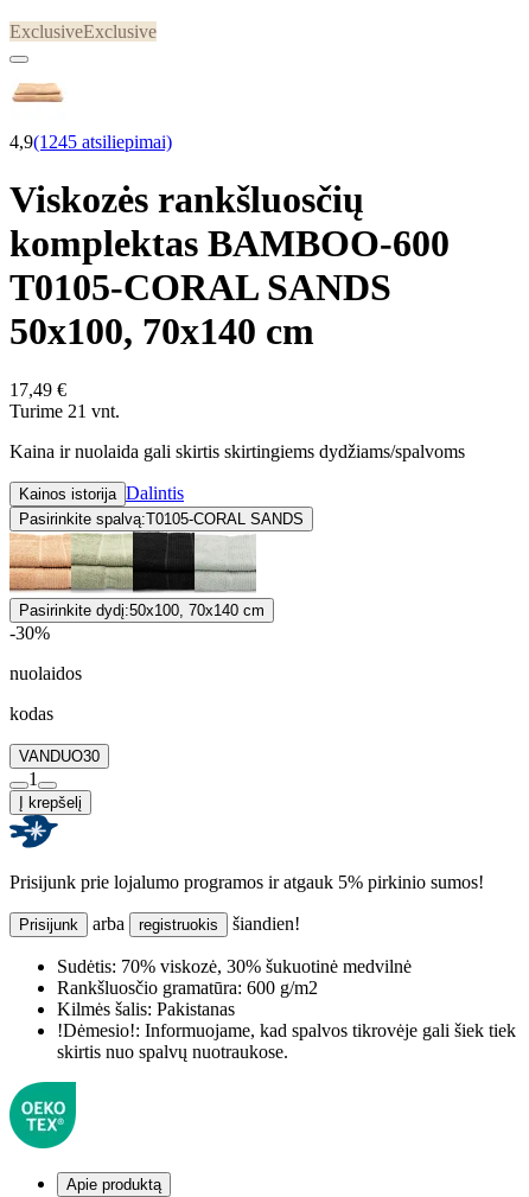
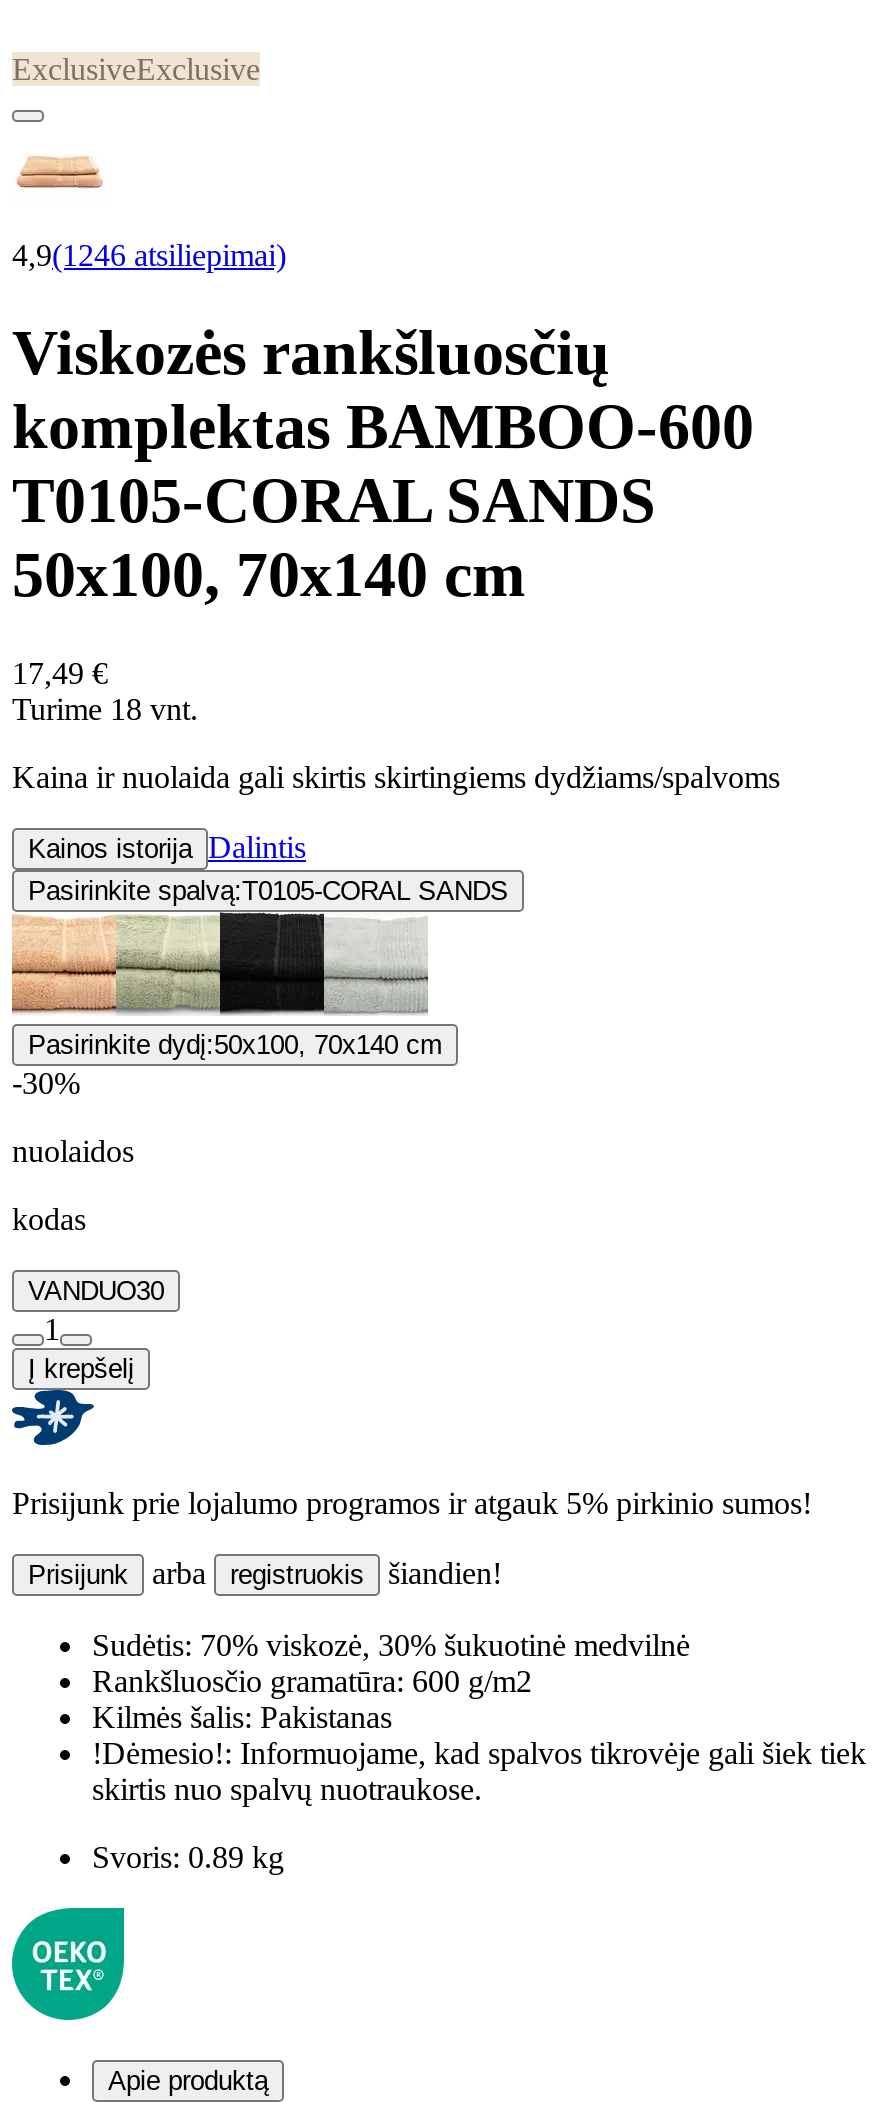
[9,132,172,152] 4,9(1245 atsiliepimai) -> [12,238,286,272] 4,9(1246 atsiliepimai)
[9,401,120,421] Turime 21 vnt. -> [12,692,198,726] Turime 18 vnt.
none -> [92,1840,284,1874] Svoris: 0.89 kg

